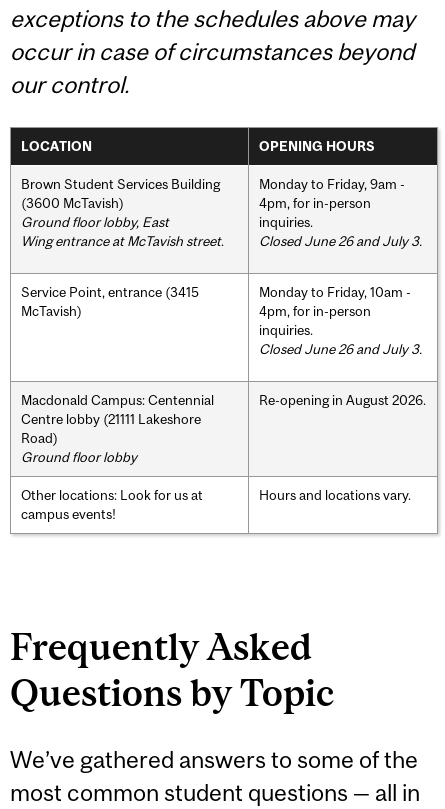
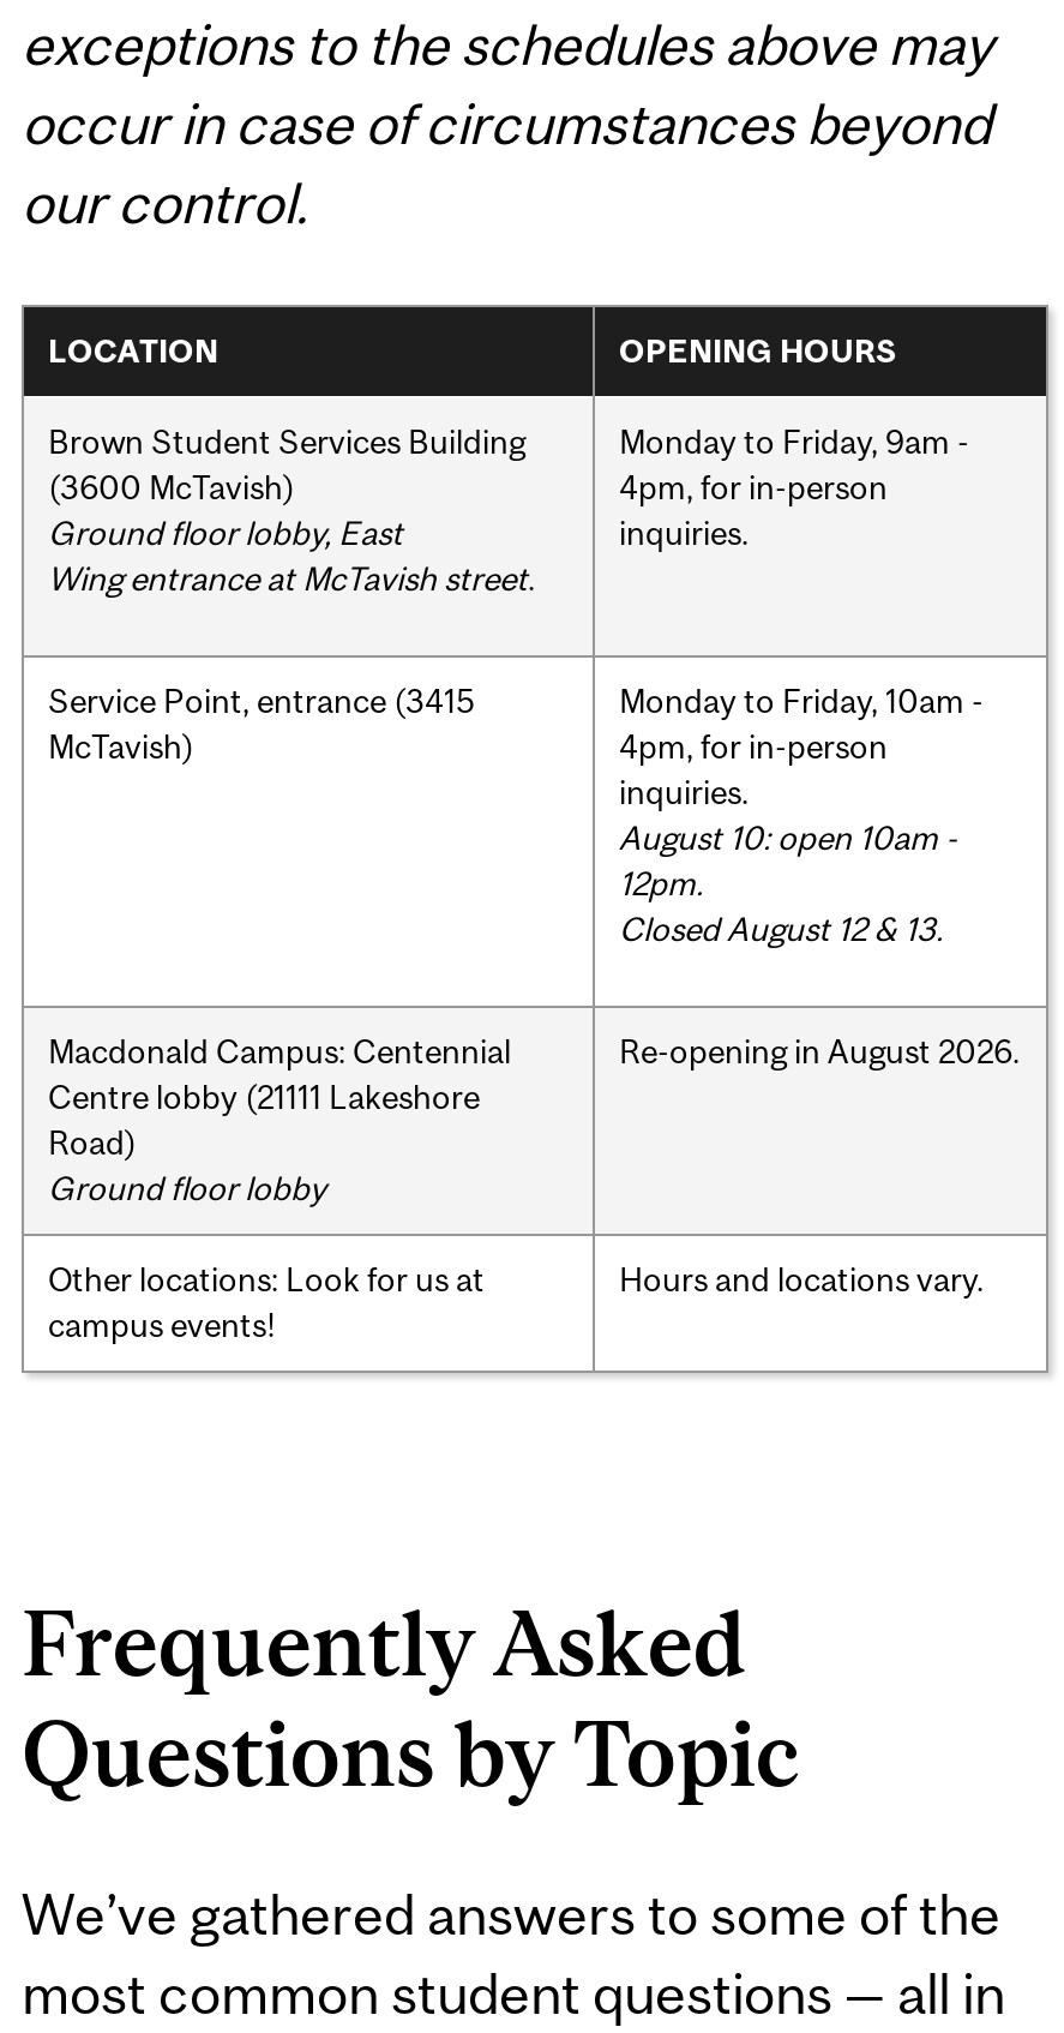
[259,233,422,249] Closed June 26 and July 3. -> none
[259,341,422,357] Closed June 26 and July 3. -> [619,818,957,947] August 10: open 10am - | 12pm. | Closed August 12 & 13.

